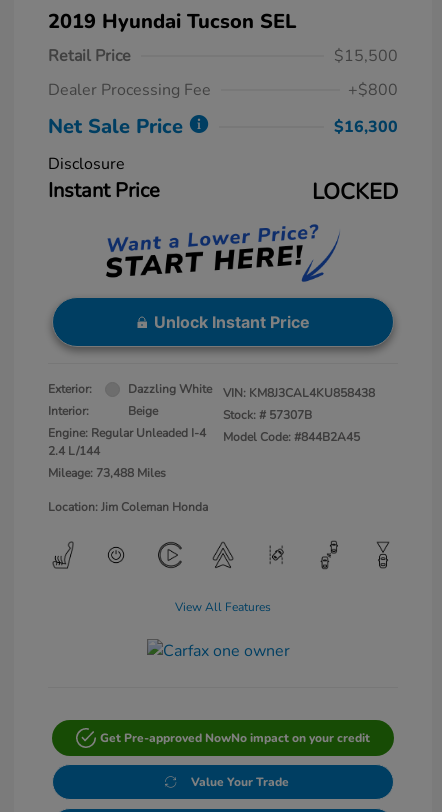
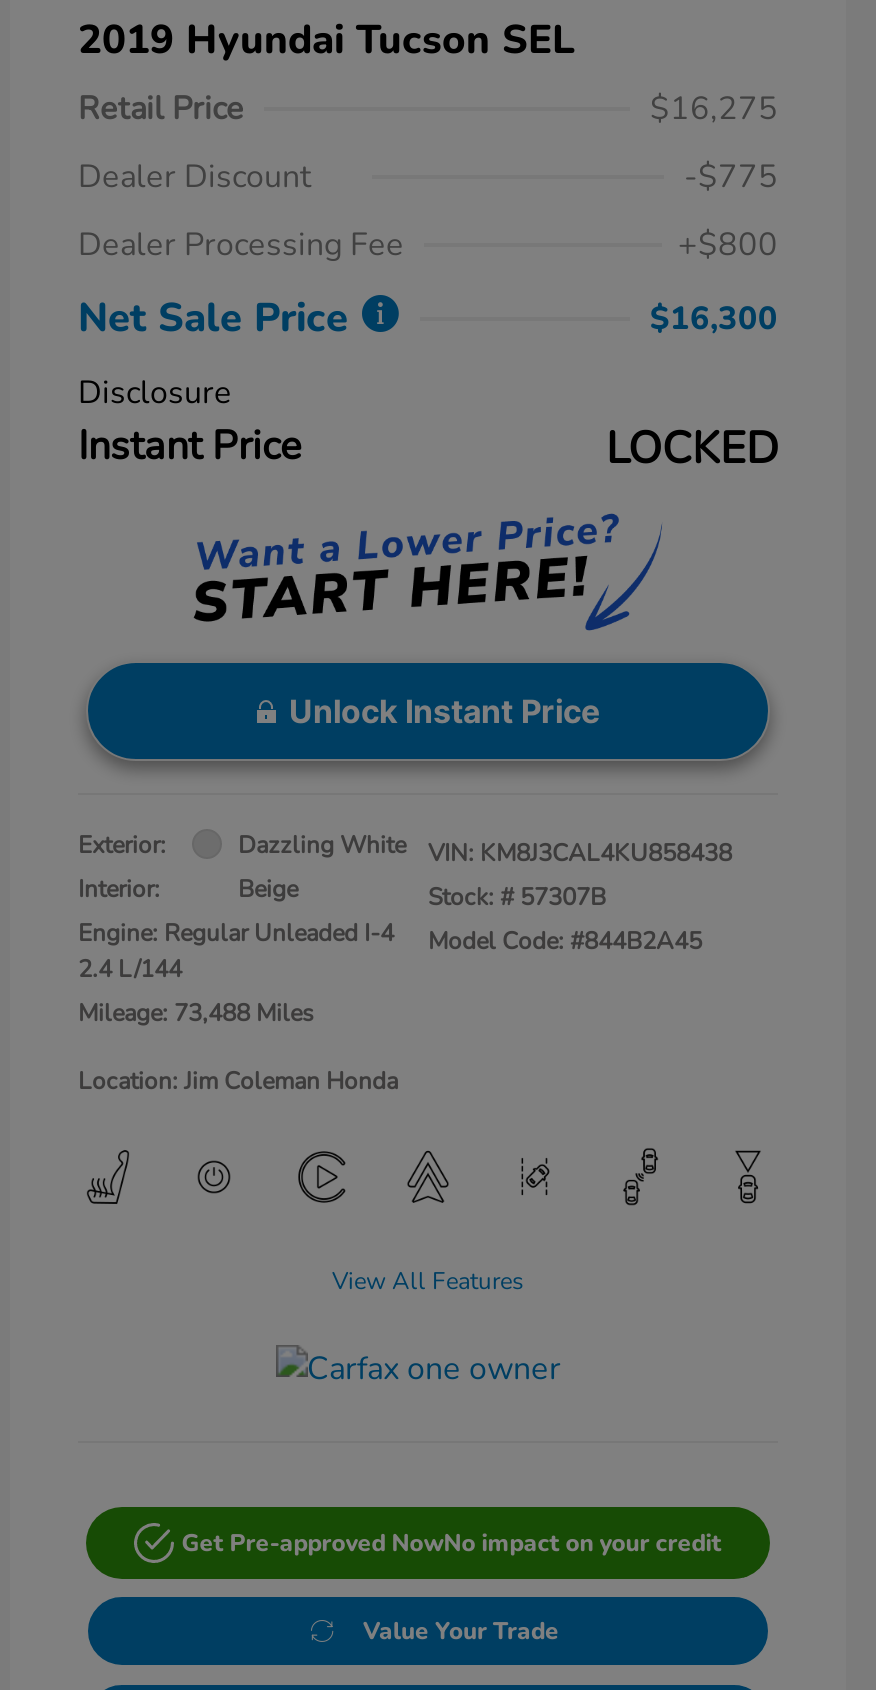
[334,45,398,67] $15,500 -> [78,87,778,199] $16,275 | Dealer Discount | -$775

